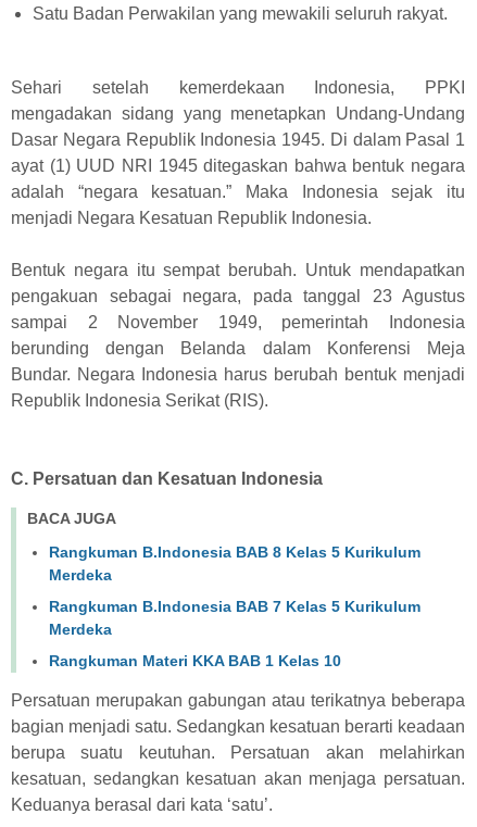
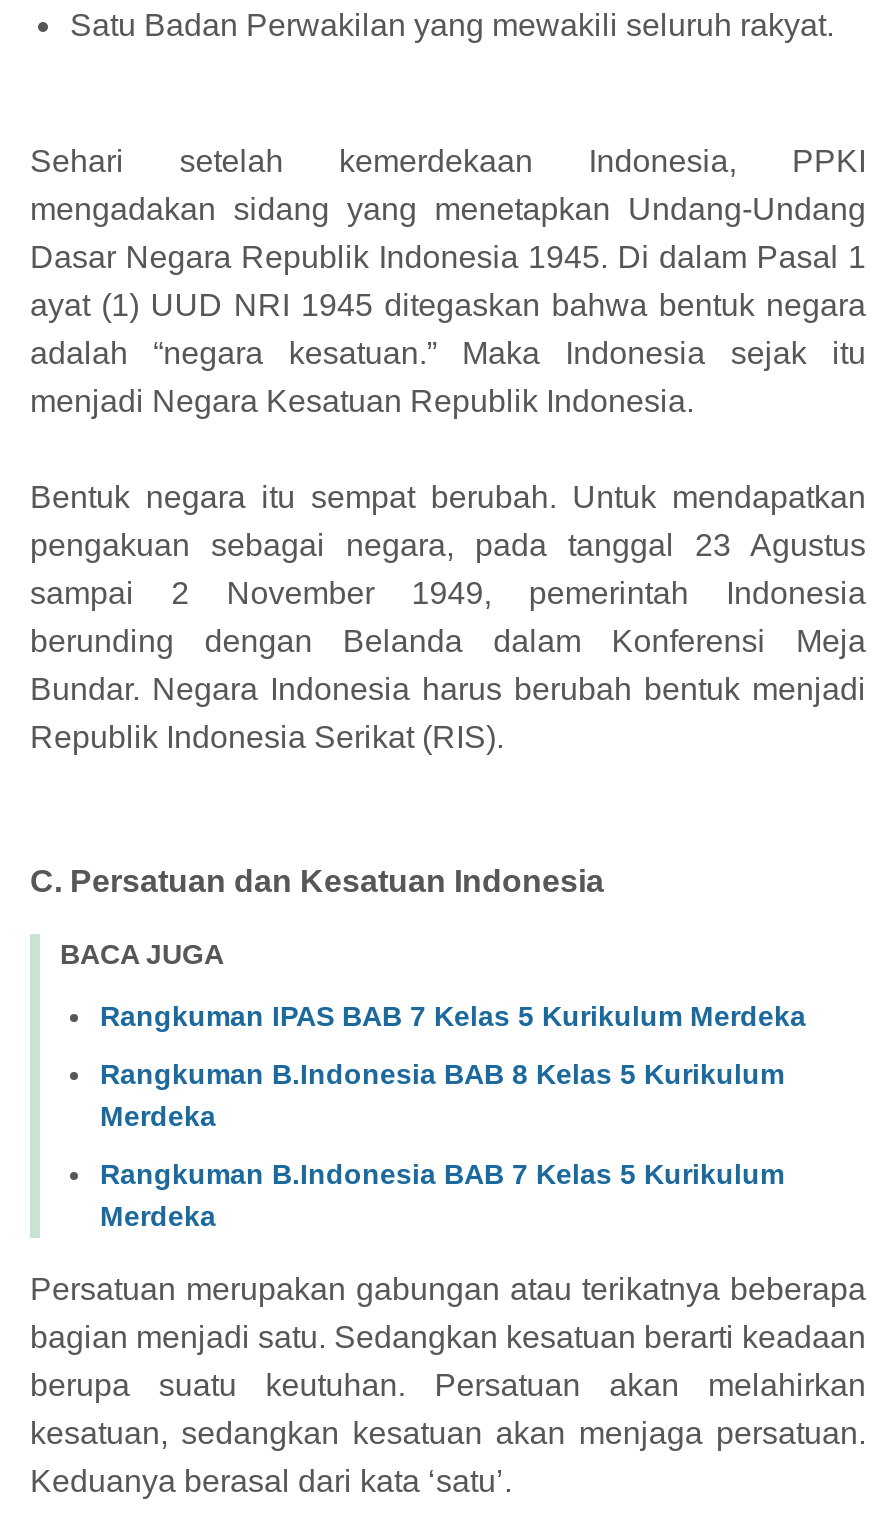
none -> [100,1000,806,1032] Rangkuman IPAS BAB 7 Kelas 5 Kurikulum Merdeka
moved [49,543,420,638] -> [100,1058,784,1232]: Rangkuman B.Indonesia BAB 8 Kelas 5 Kurikulum | Merdeka | Rangkuman B.Indonesia BAB 7 Kelas 5 Kurikulum | Merdeka
[49,652,341,669] Rangkuman Materi KKA BAB 1 Kelas 10 -> none

